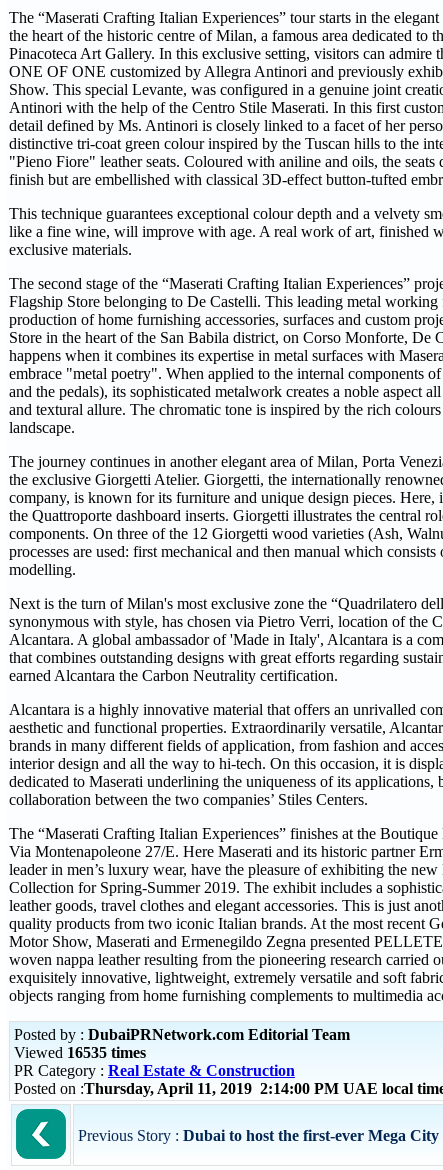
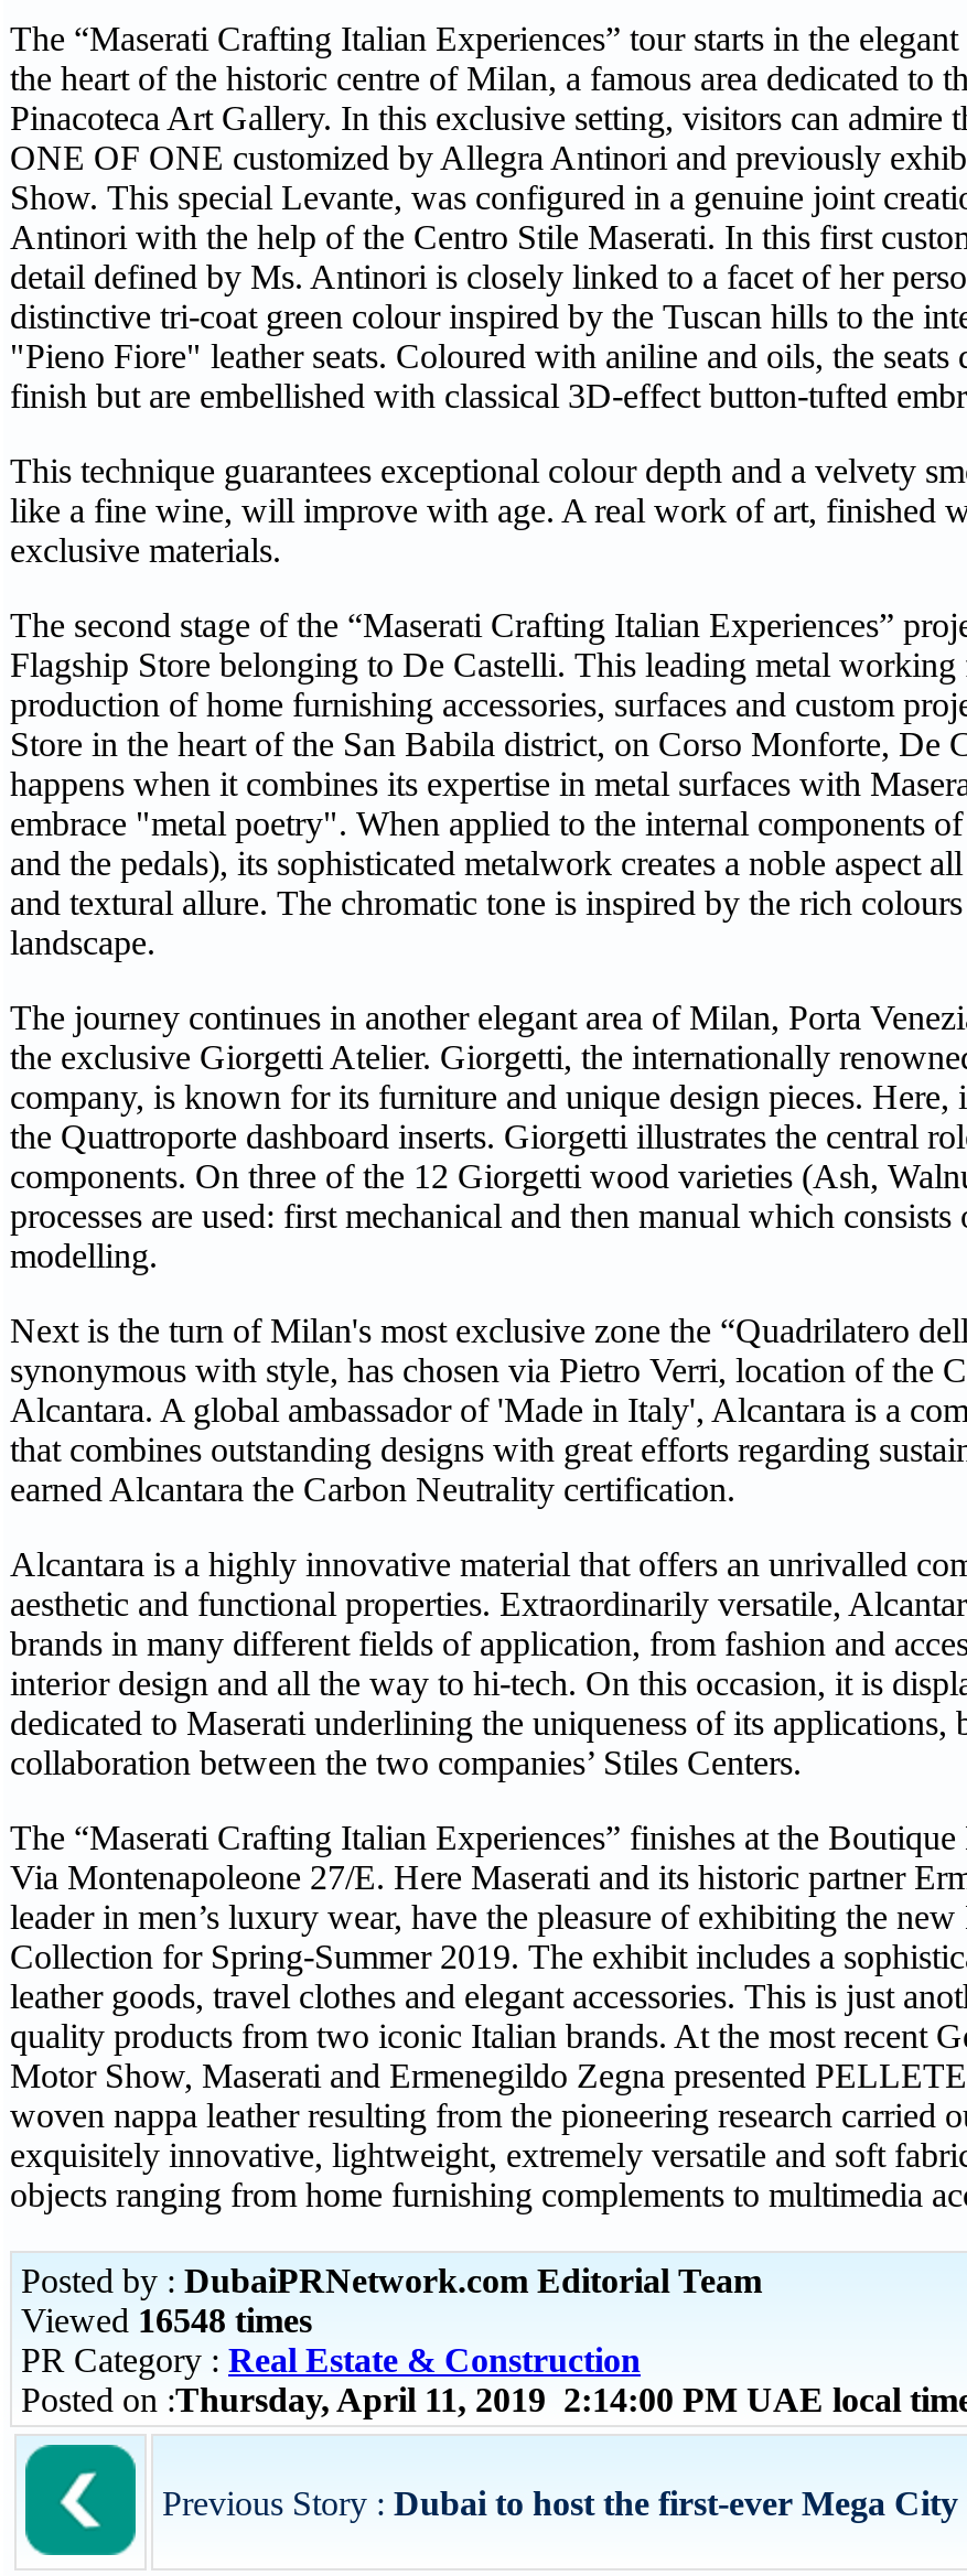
[14,1044,146,1061] Viewed 16535 times -> [21,2302,312,2339] Viewed 16548 times

